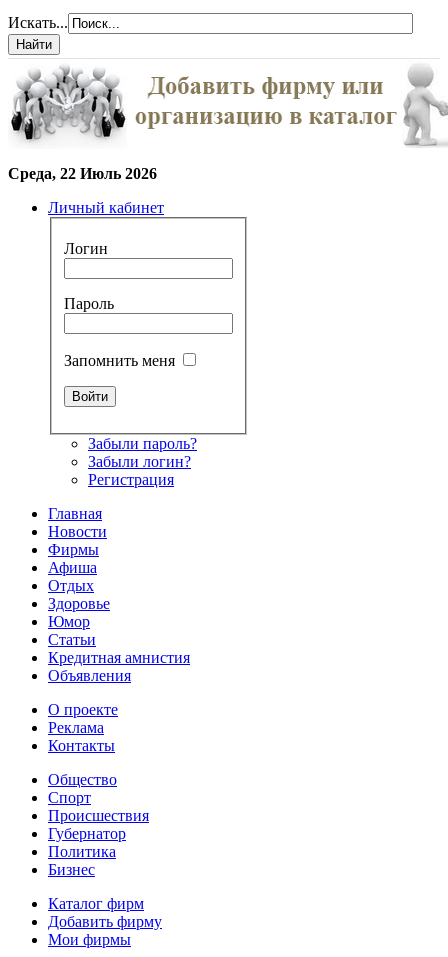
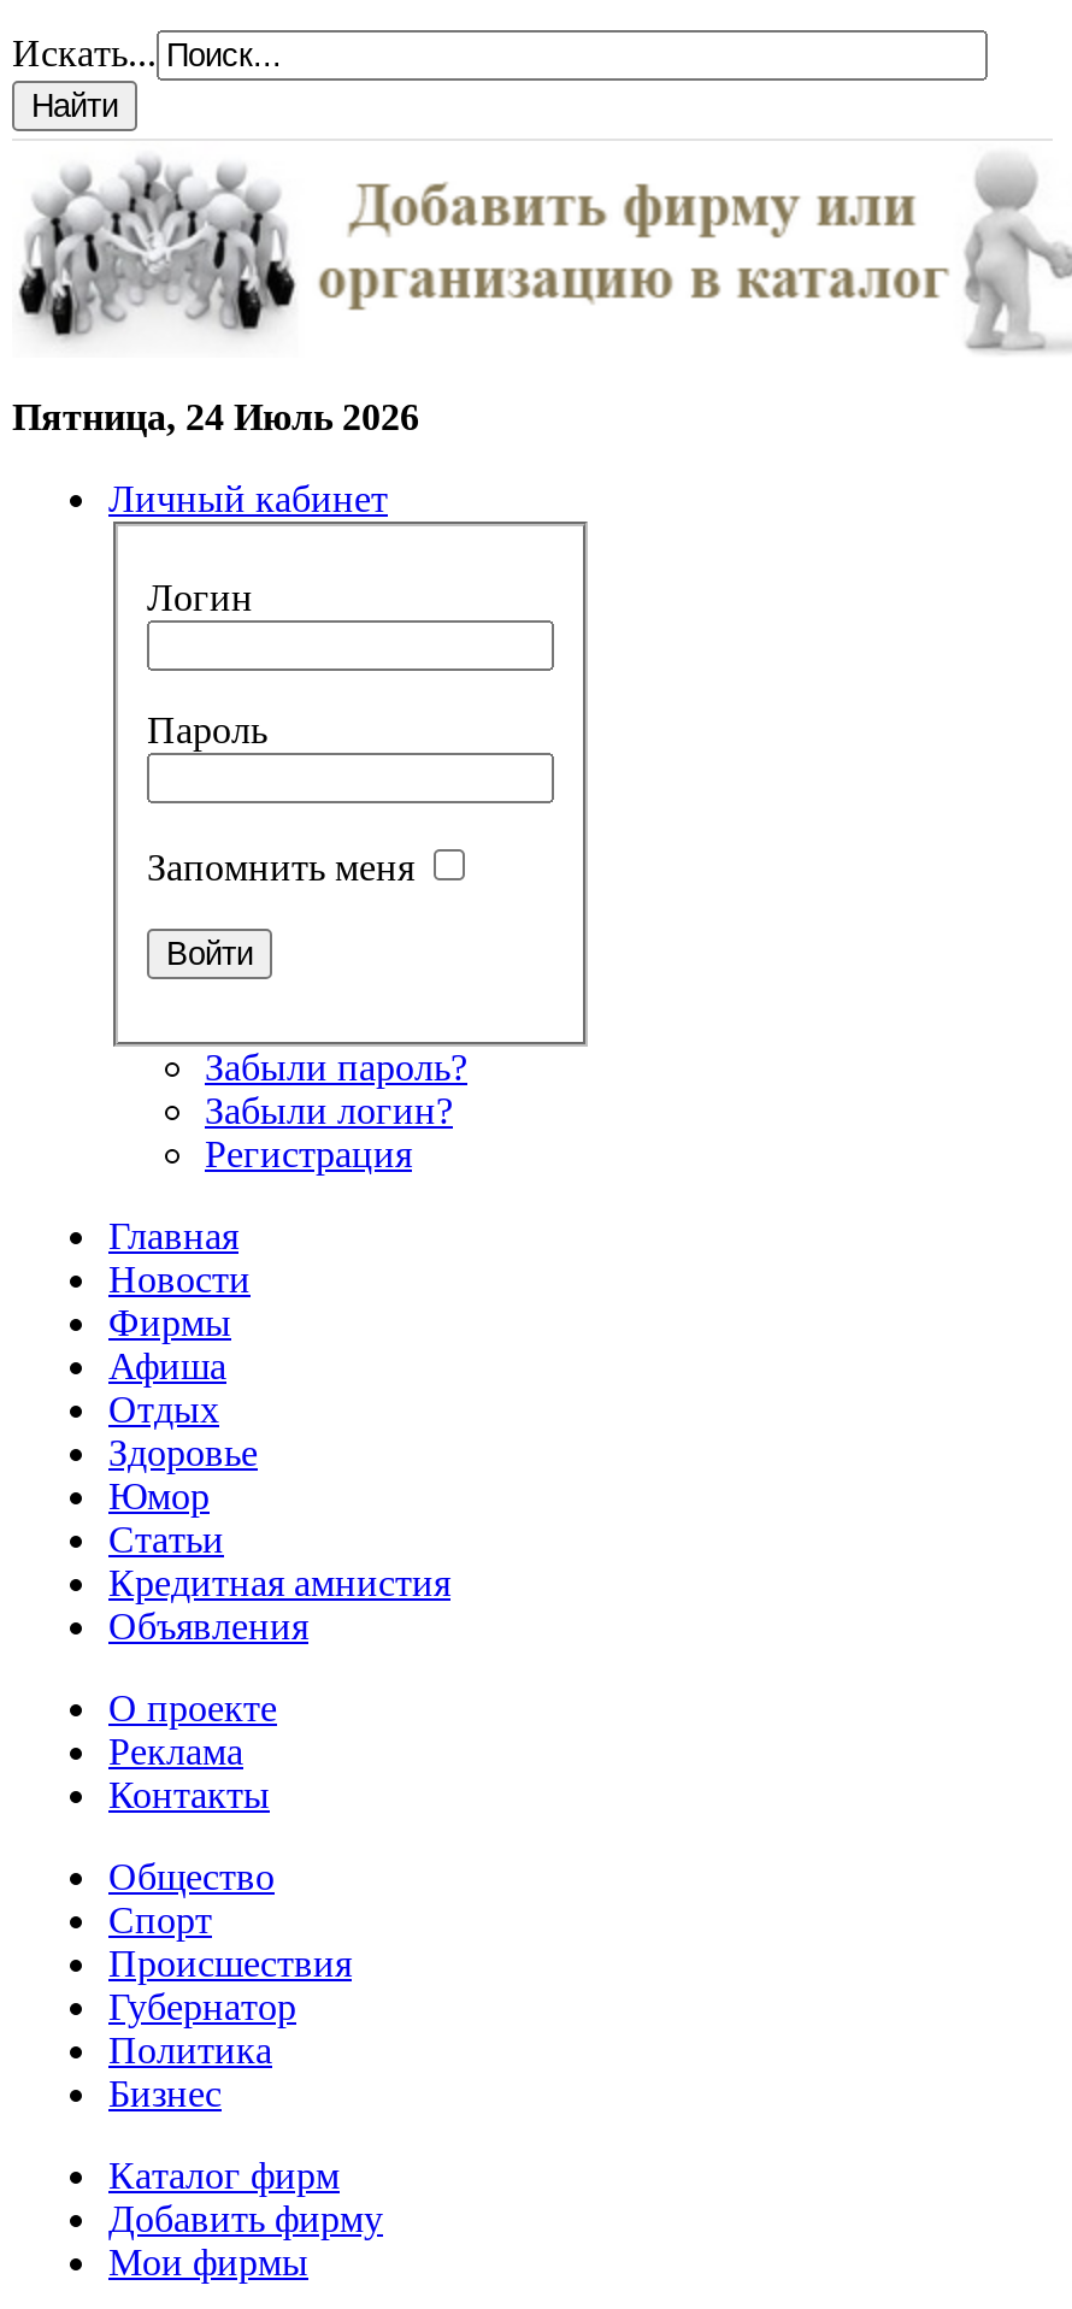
[8,165,157,182] Среда, 22 Июль 2026 -> [12,396,419,437] Пятница, 24 Июль 2026

